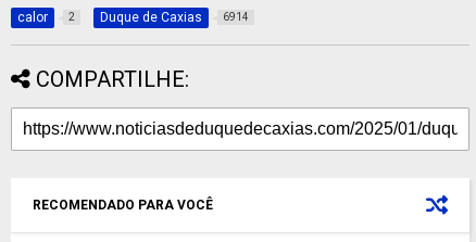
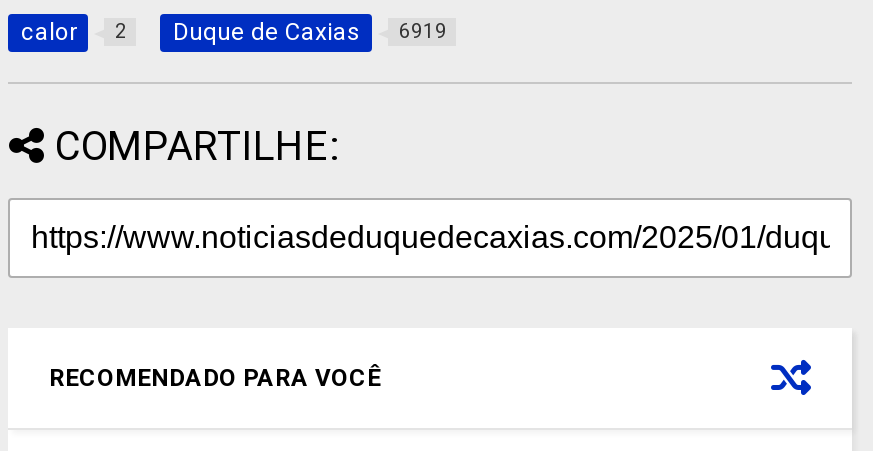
[100,10,249,25] Duque de Caxias 6914 -> [173,18,447,46] Duque de Caxias 6919

